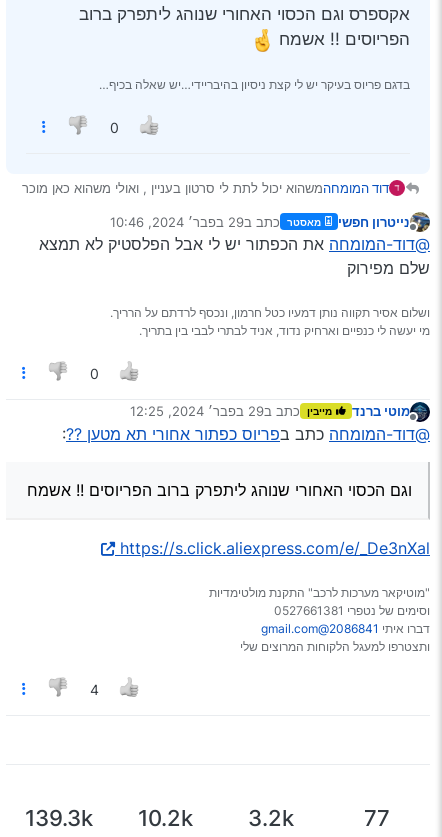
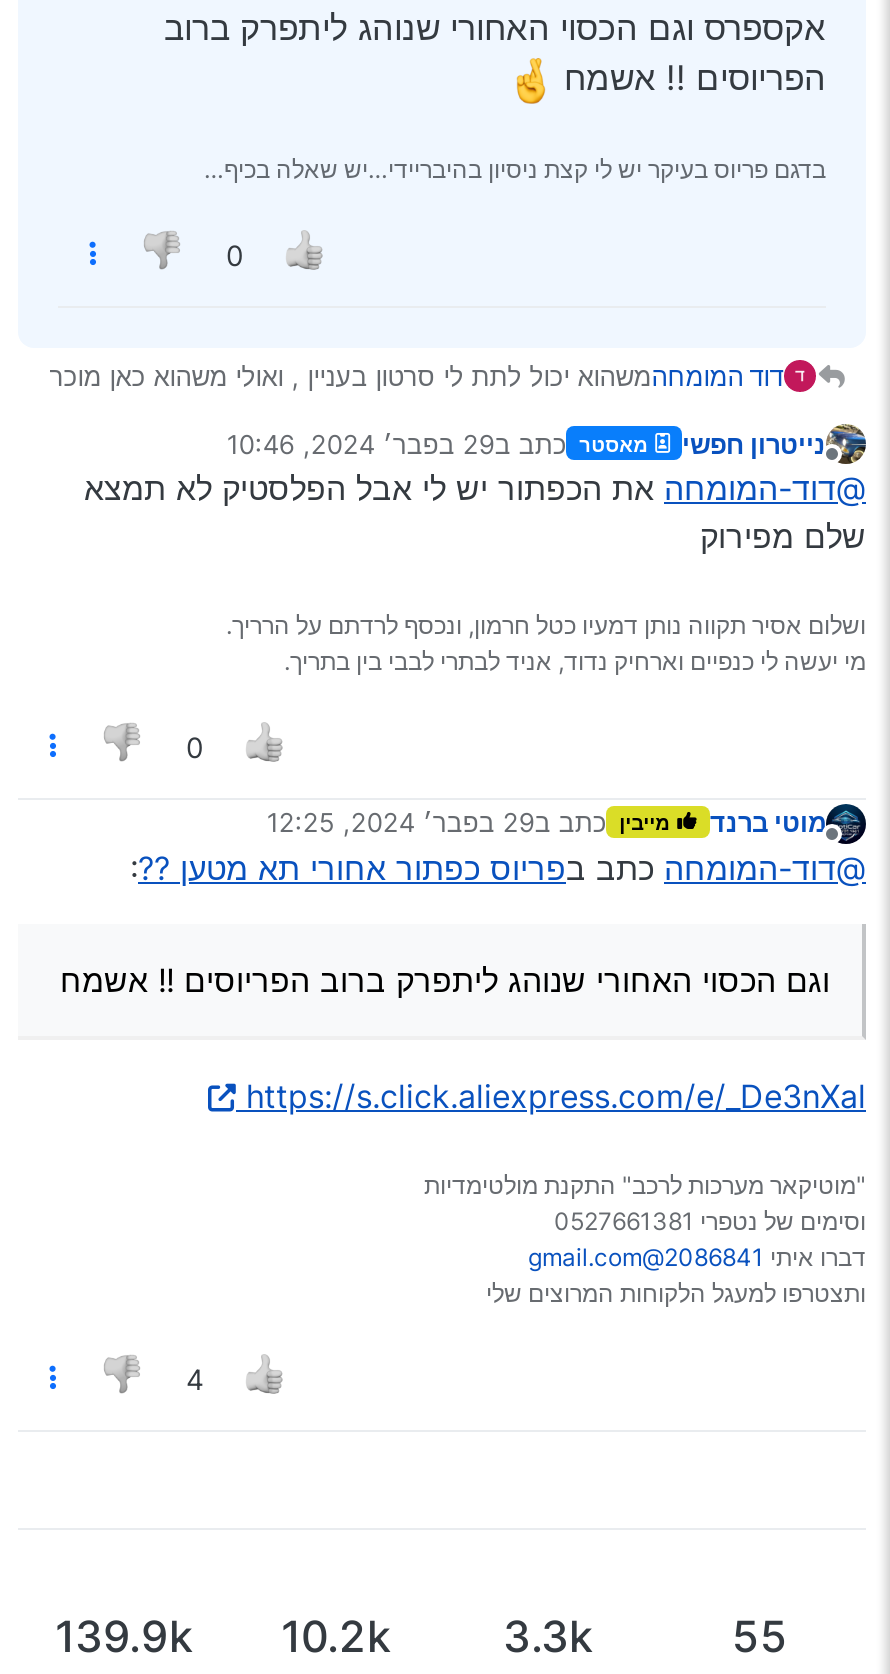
[25,805,192,831] 139.3k 10.2k -> [55,1610,391,1662] 139.9k 10.2k
[248,805,294,831] 3.2k -> [503,1610,593,1662] 3.3k
[364,805,390,831] 77 -> [732,1610,788,1662] 55

